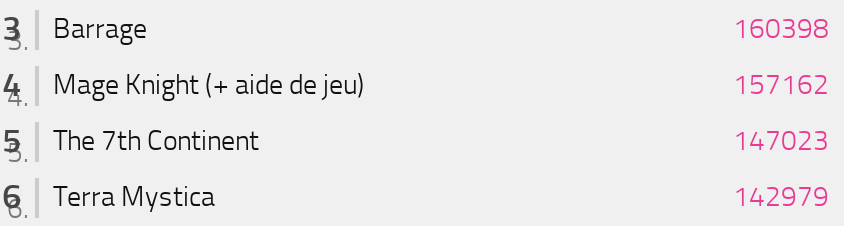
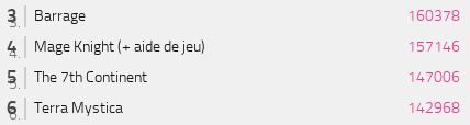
[733,12,829,46] 160398 -> [407,6,460,25] 160378
[733,68,829,102] 157162 -> [407,37,460,56] 157146
[733,124,829,158] 147023 -> [407,68,460,86] 147006
[733,180,829,214] 142979 -> [407,98,460,117] 142968

